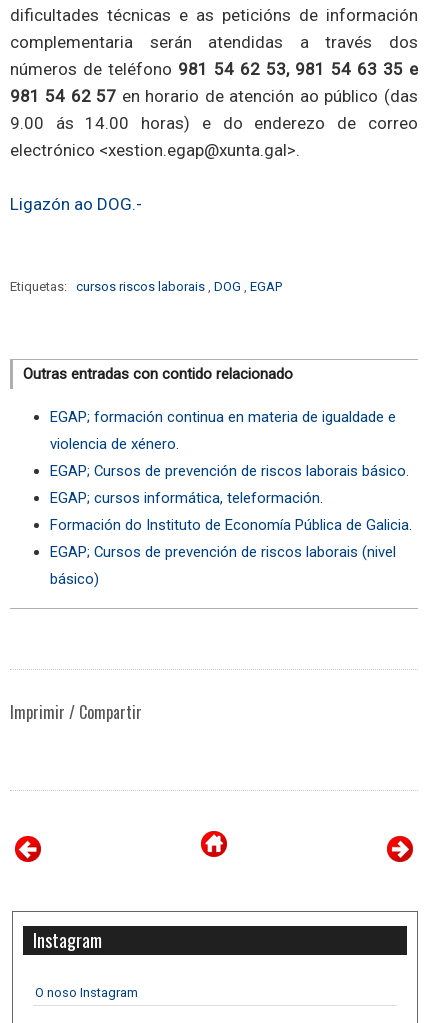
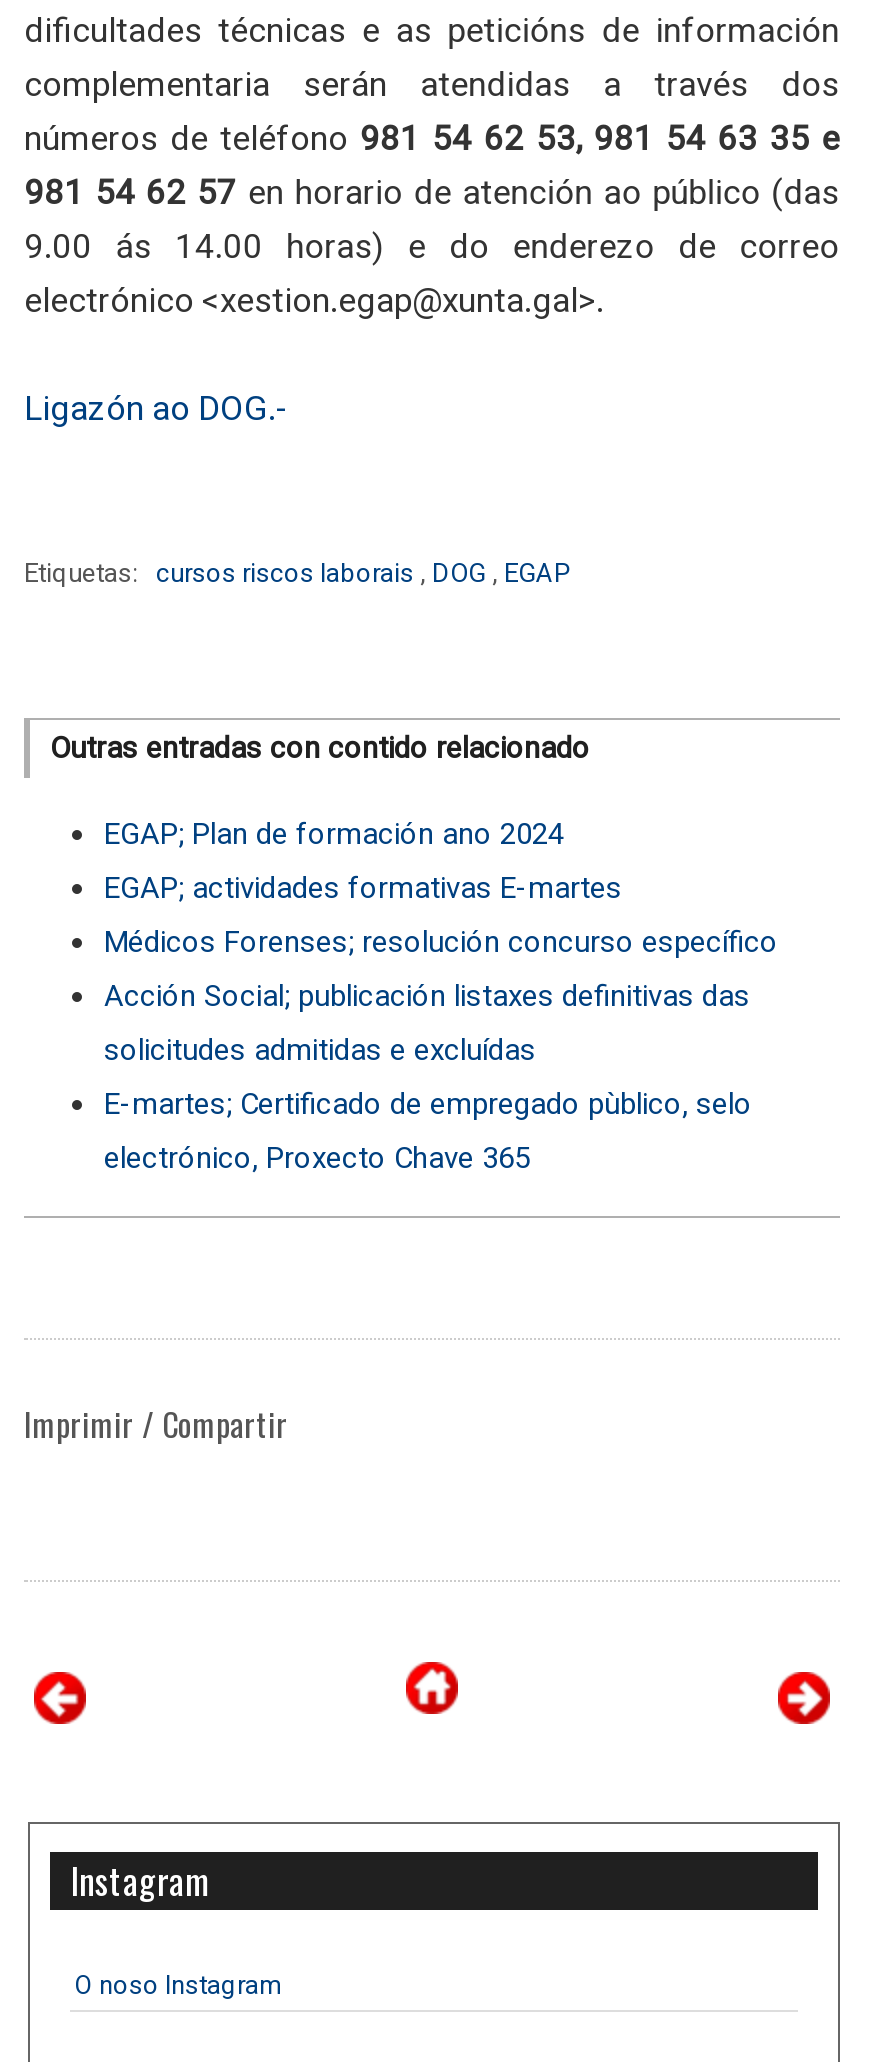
[50,408,396,426] EGAP; formación continua en materia de igualdade e -> [104,815,564,851] EGAP; Plan de formación ano 2024
[50,435,179,453] violencia de xénero. -> [104,869,622,905] EGAP; actividades formativas E-martes
[50,462,409,480] EGAP; Cursos de prevención de riscos laborais básico. -> [104,923,778,959] Médicos Forenses; resolución concurso específico
[50,489,323,507] EGAP; cursos informática, teleformación. -> [104,977,750,1013] Acción Social; publicación listaxes definitivas das
[50,516,412,534] Formación do Instituto de Economía Pública de Galicia. -> [104,1031,536,1067] solicitudes admitidas e excluídas
[50,543,396,561] EGAP; Cursos de prevención de riscos laborais (nivel -> [104,1085,752,1121] E-martes; Certificado de empregado pùblico, selo
[50,570,99,588] básico) -> [104,1139,530,1175] electrónico, Proxecto Chave 365

